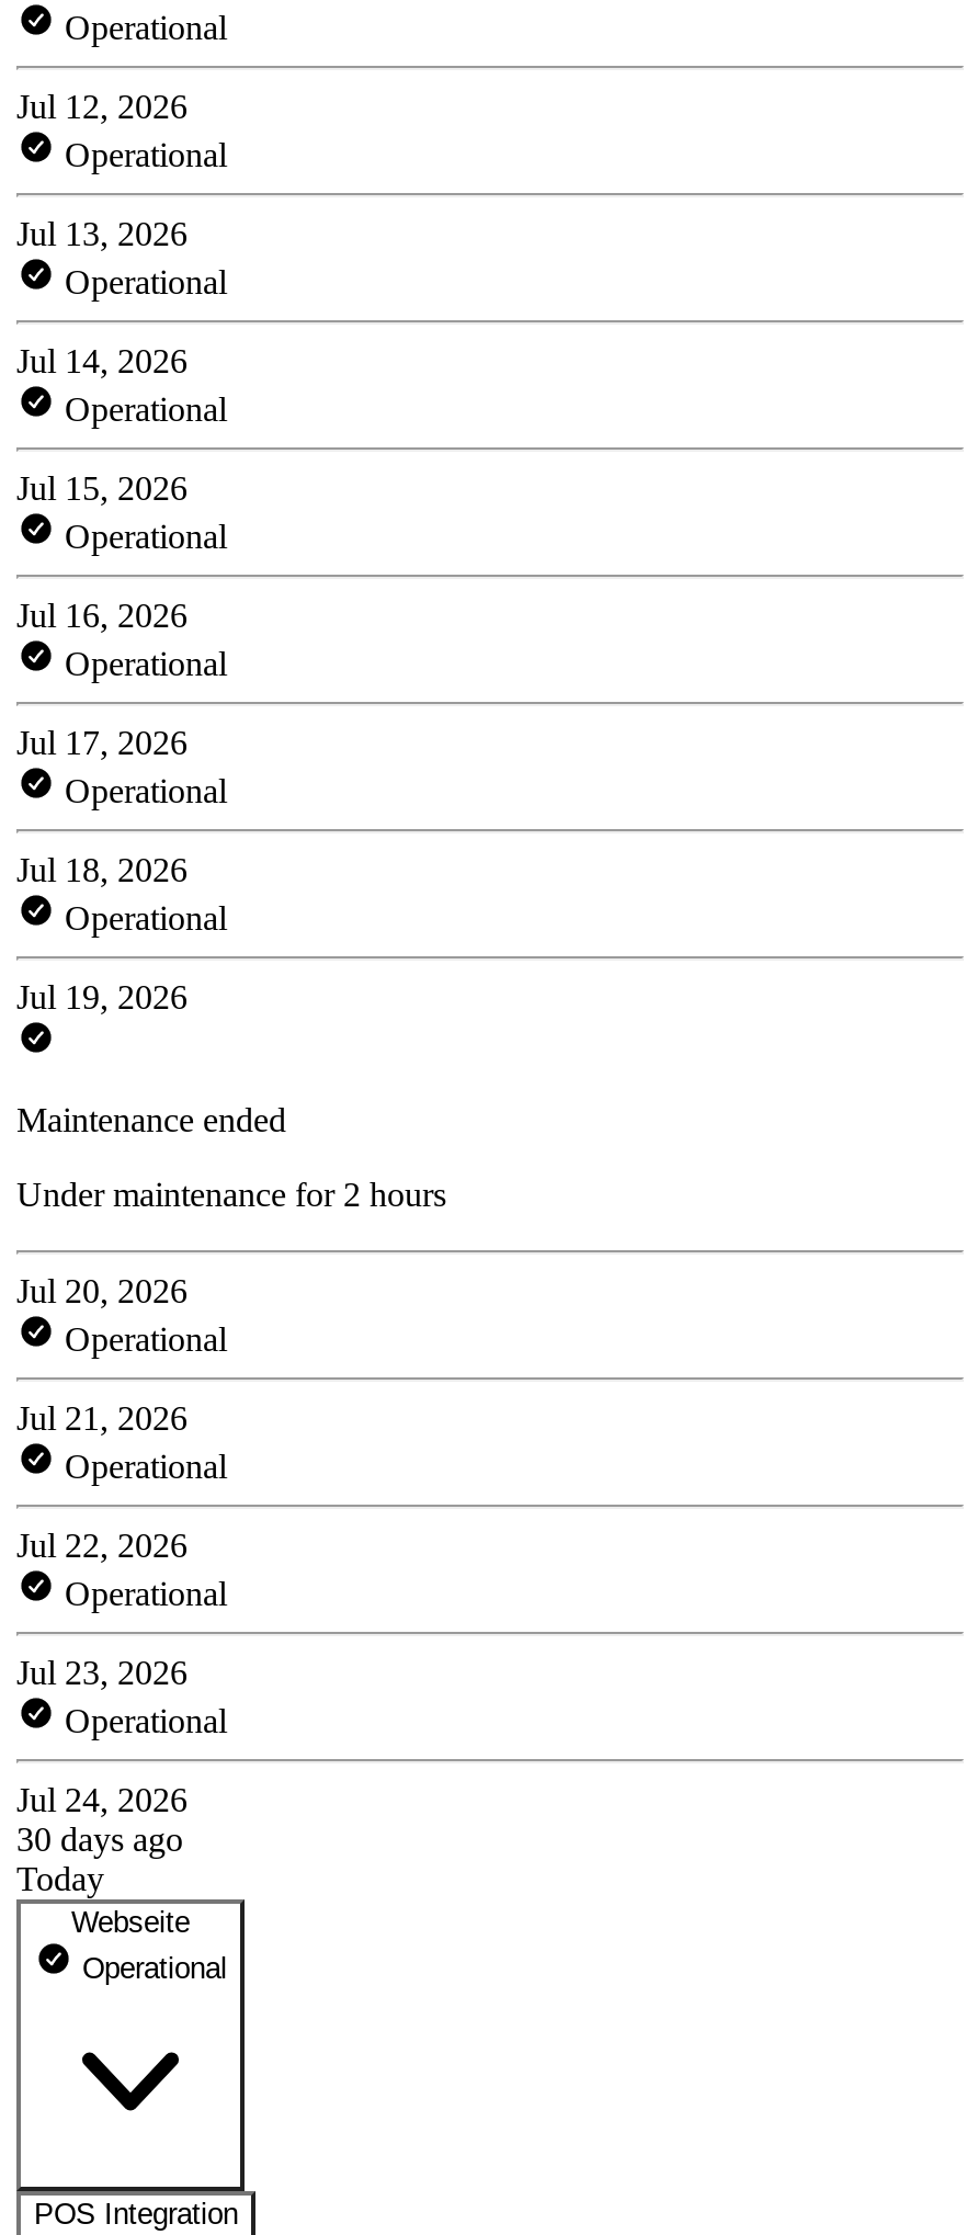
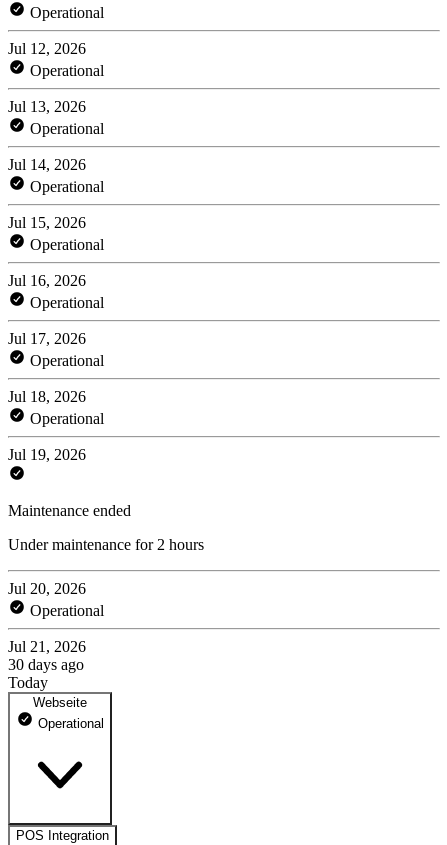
[16,1447,227,1818] Operational | Jul 22, 2026 | Operational | Jul 23, 2026 | Operational | Jul 24, 2026 -> none

